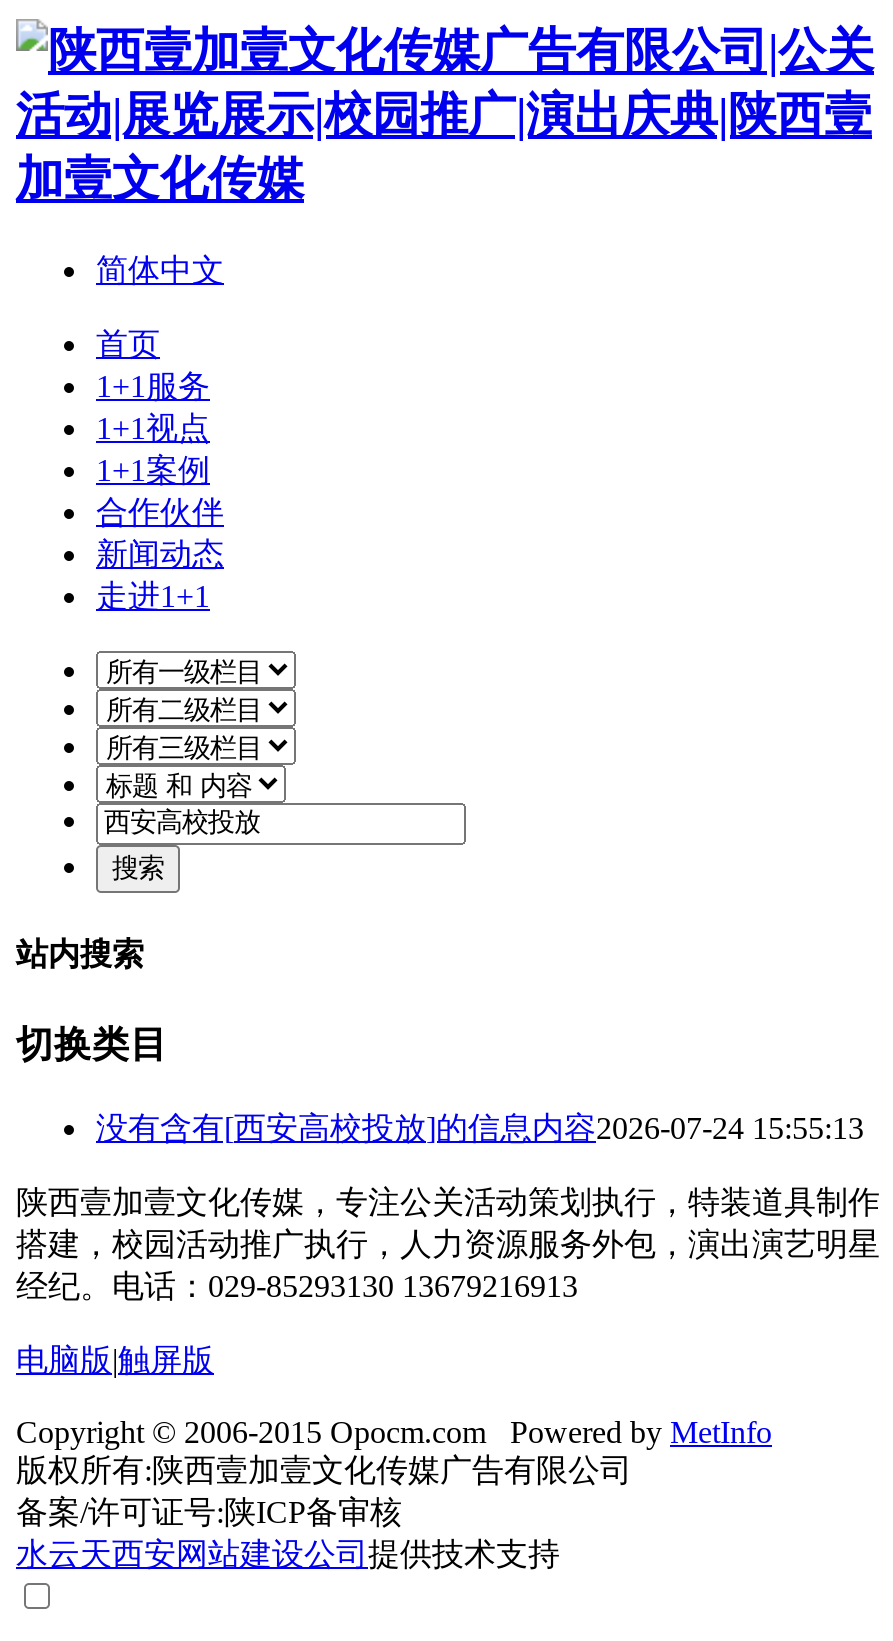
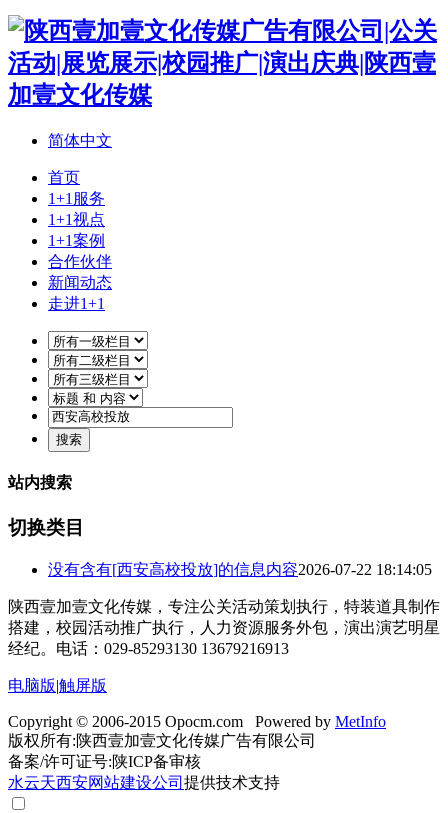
[96,1111,864,1145] 没有含有[西安高校投放]的信息内容2026-07-24 15:55:13 -> [48,561,432,578] 没有含有[西安高校投放]的信息内容2026-07-22 18:14:05

